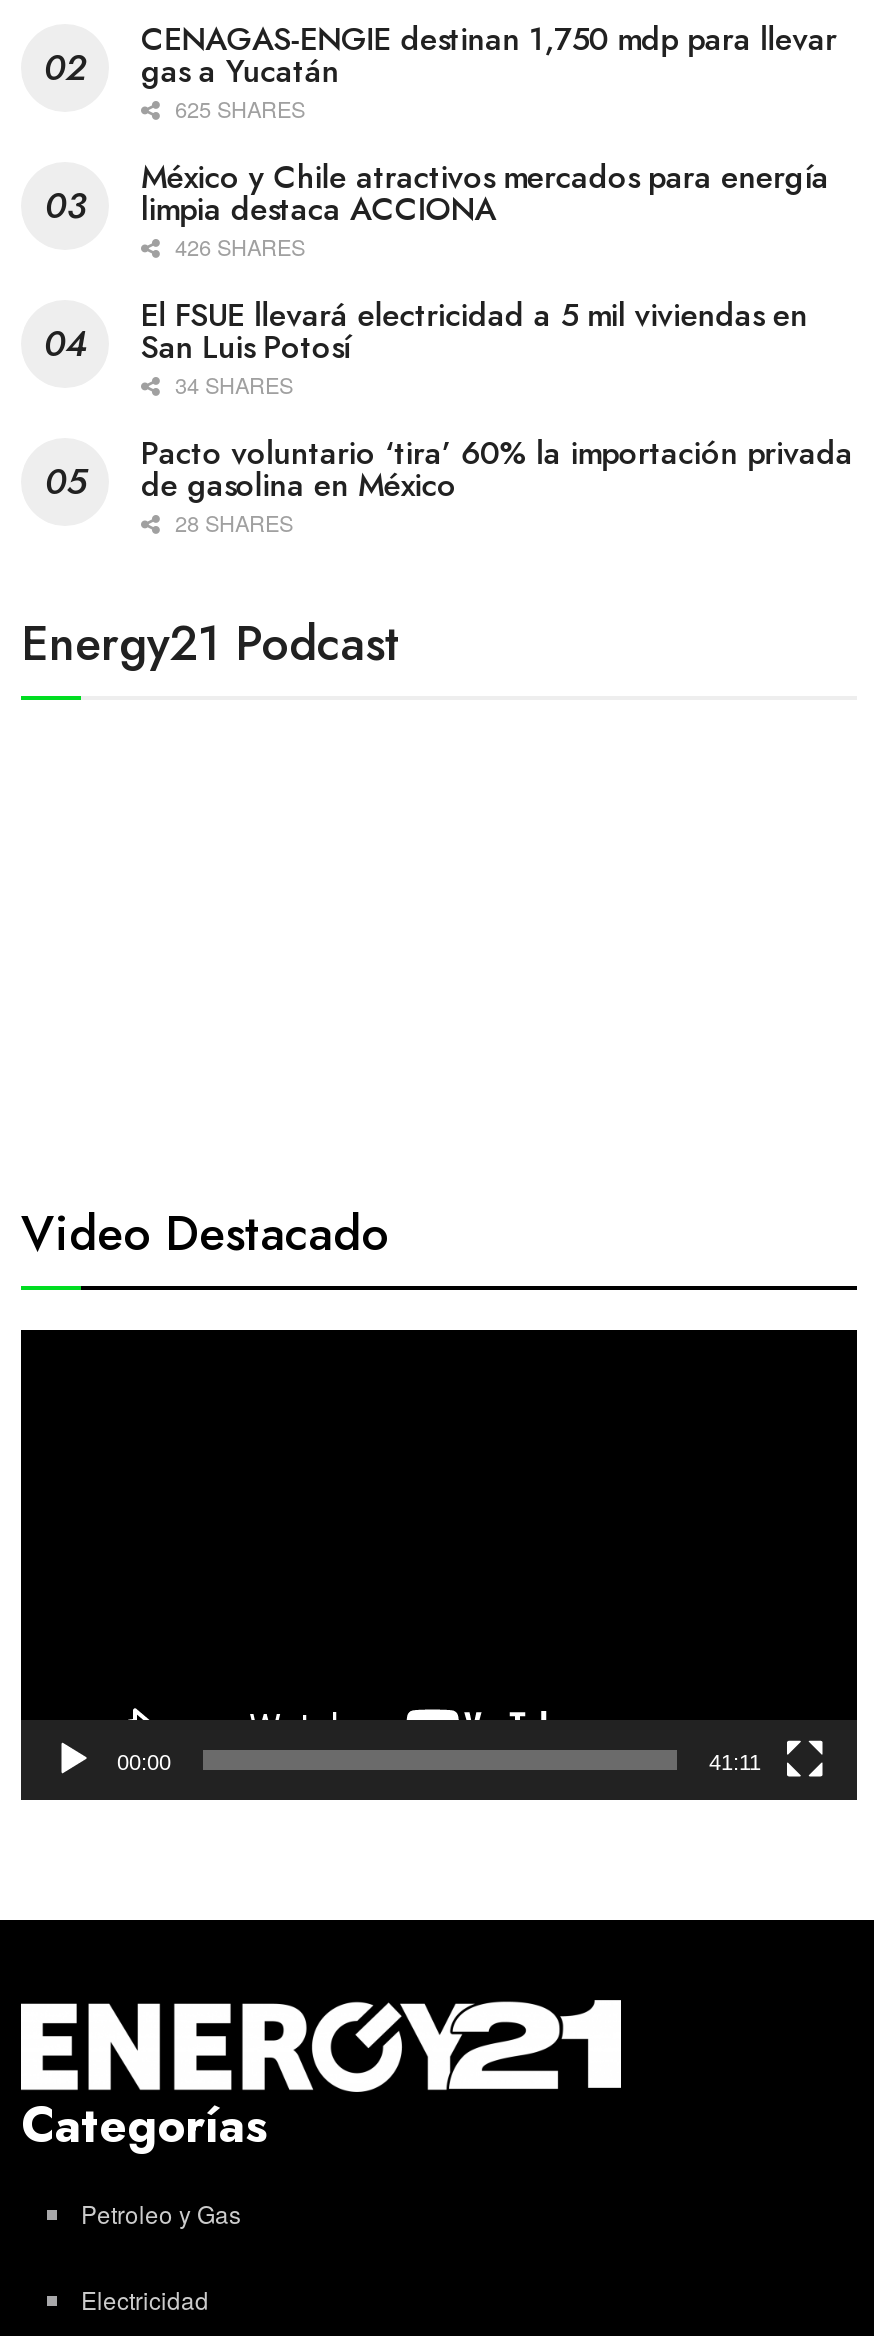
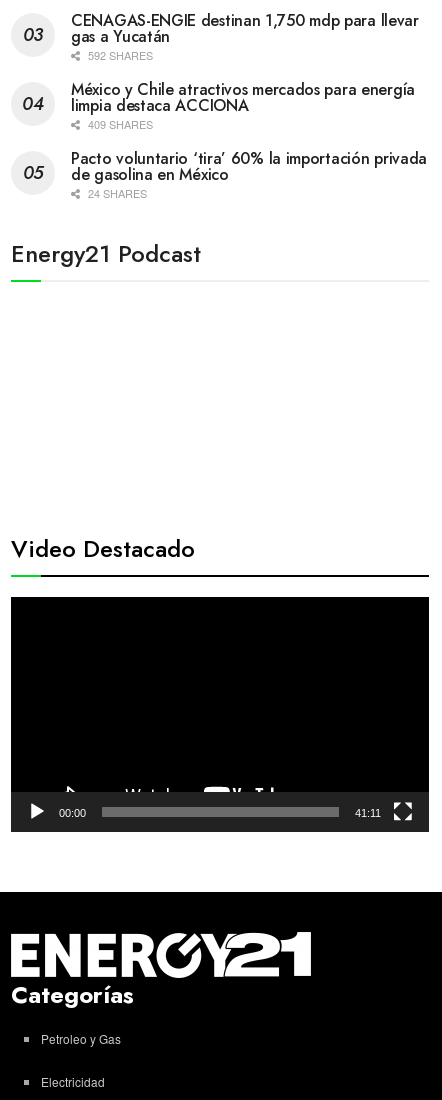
[169,92,305,124] 625 SHARES -> [85,47,153,63] 592 SHARES
[141,230,808,400] 426 SHARES | El FSUE llevará electricidad a 5 mil viviendas en | San Luis Potosí | 34 SHARES -> [85,116,153,132] 409 SHARES
[169,506,293,538] 28 SHARES -> [85,185,147,201] 24 SHARES

